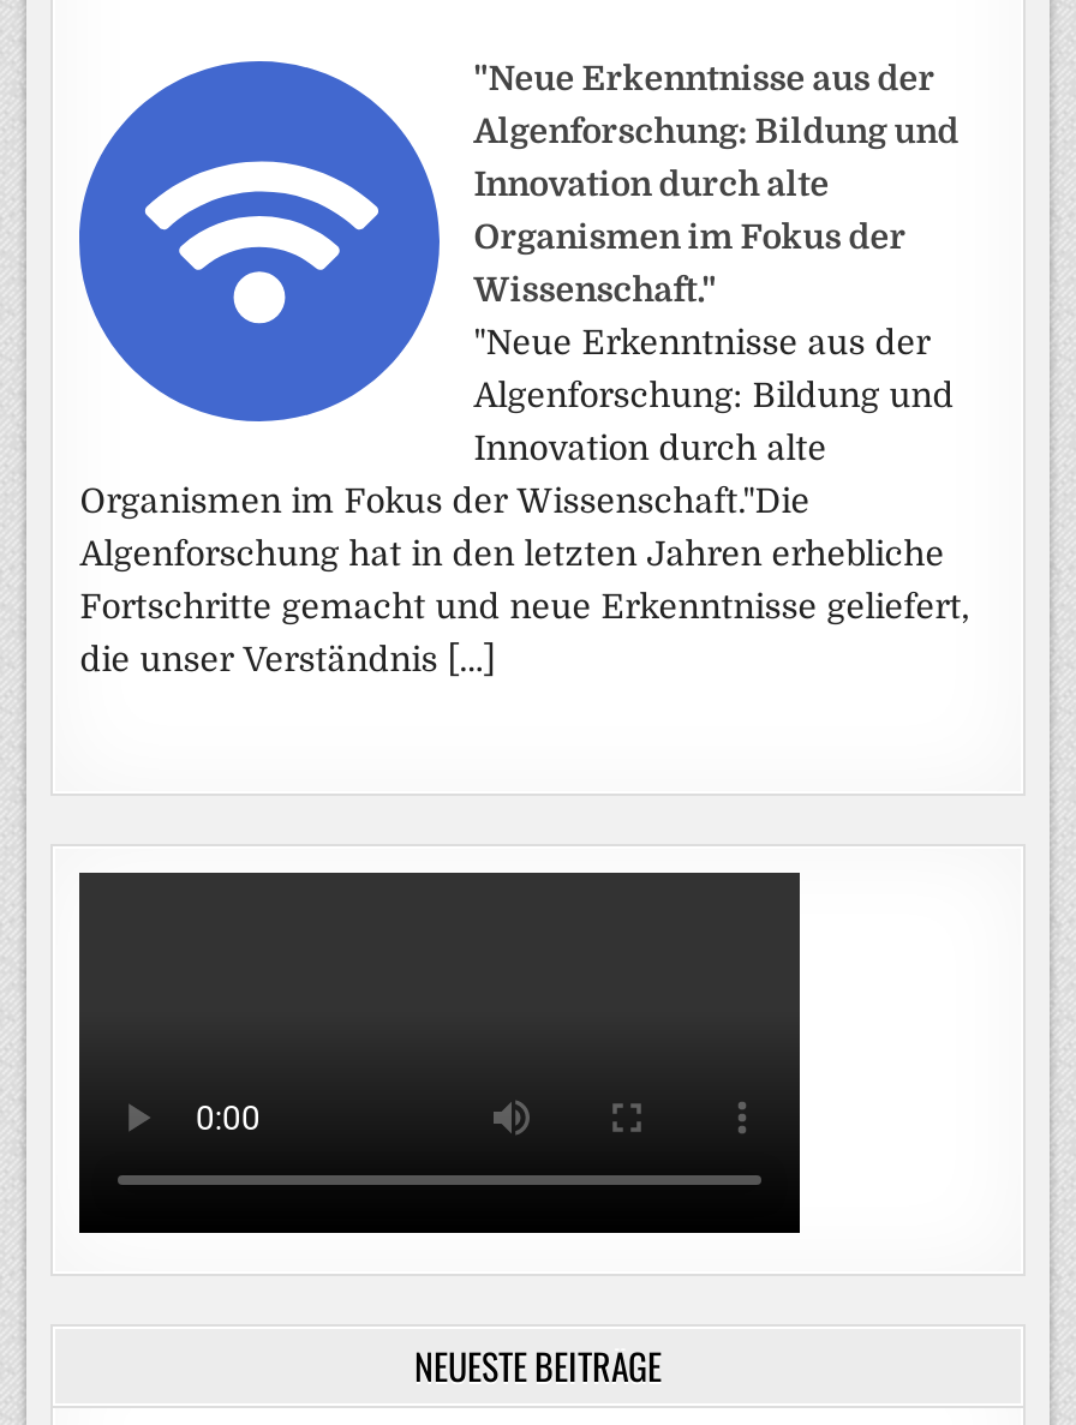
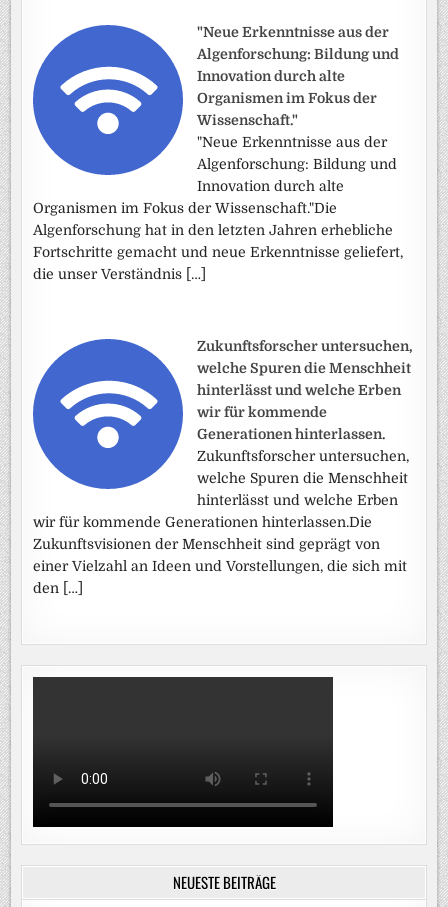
none -> [33,338,413,596] Zukunftsforscher untersuchen, | welche Spuren die Menschheit | hinterlässt und welche Erben | wir für kommende | Generationen hinterlassen. | Zukunftsforscher untersuchen, | welche Spuren die Menschheit | hinterlässt und welche Erben | wir für kommende Generationen hinterlassen.Die | Zukunftsvisionen der Menschheit sind geprägt von | einer Vielzahl an Ideen und Vorstellungen, die sich mit | den […]

